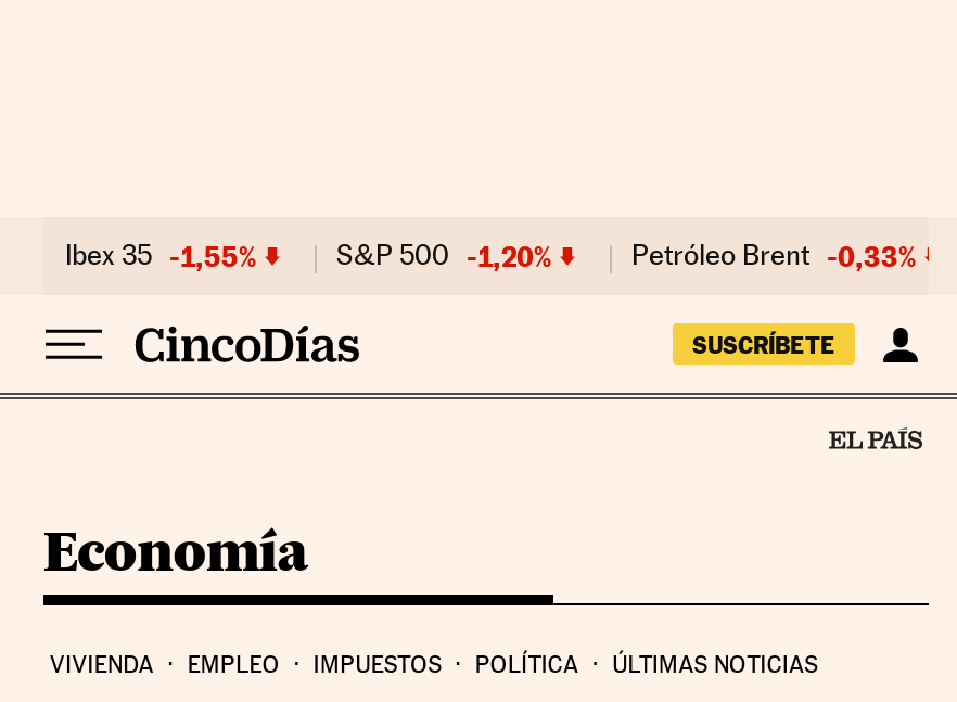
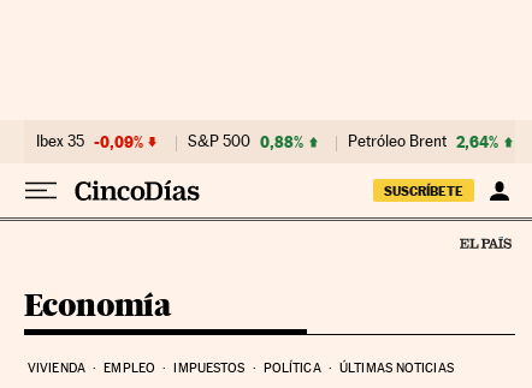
[65,239,256,273] Ibex 35 -1,55% -> [36,132,143,151] Ibex 35 -0,09%
[336,239,551,273] S&P 500 -1,20% -> [188,132,303,151] S&P 500 0,88%
[631,239,916,273] Petróleo Brent -0,33% -> [348,132,498,151] Petróleo Brent 2,64%

